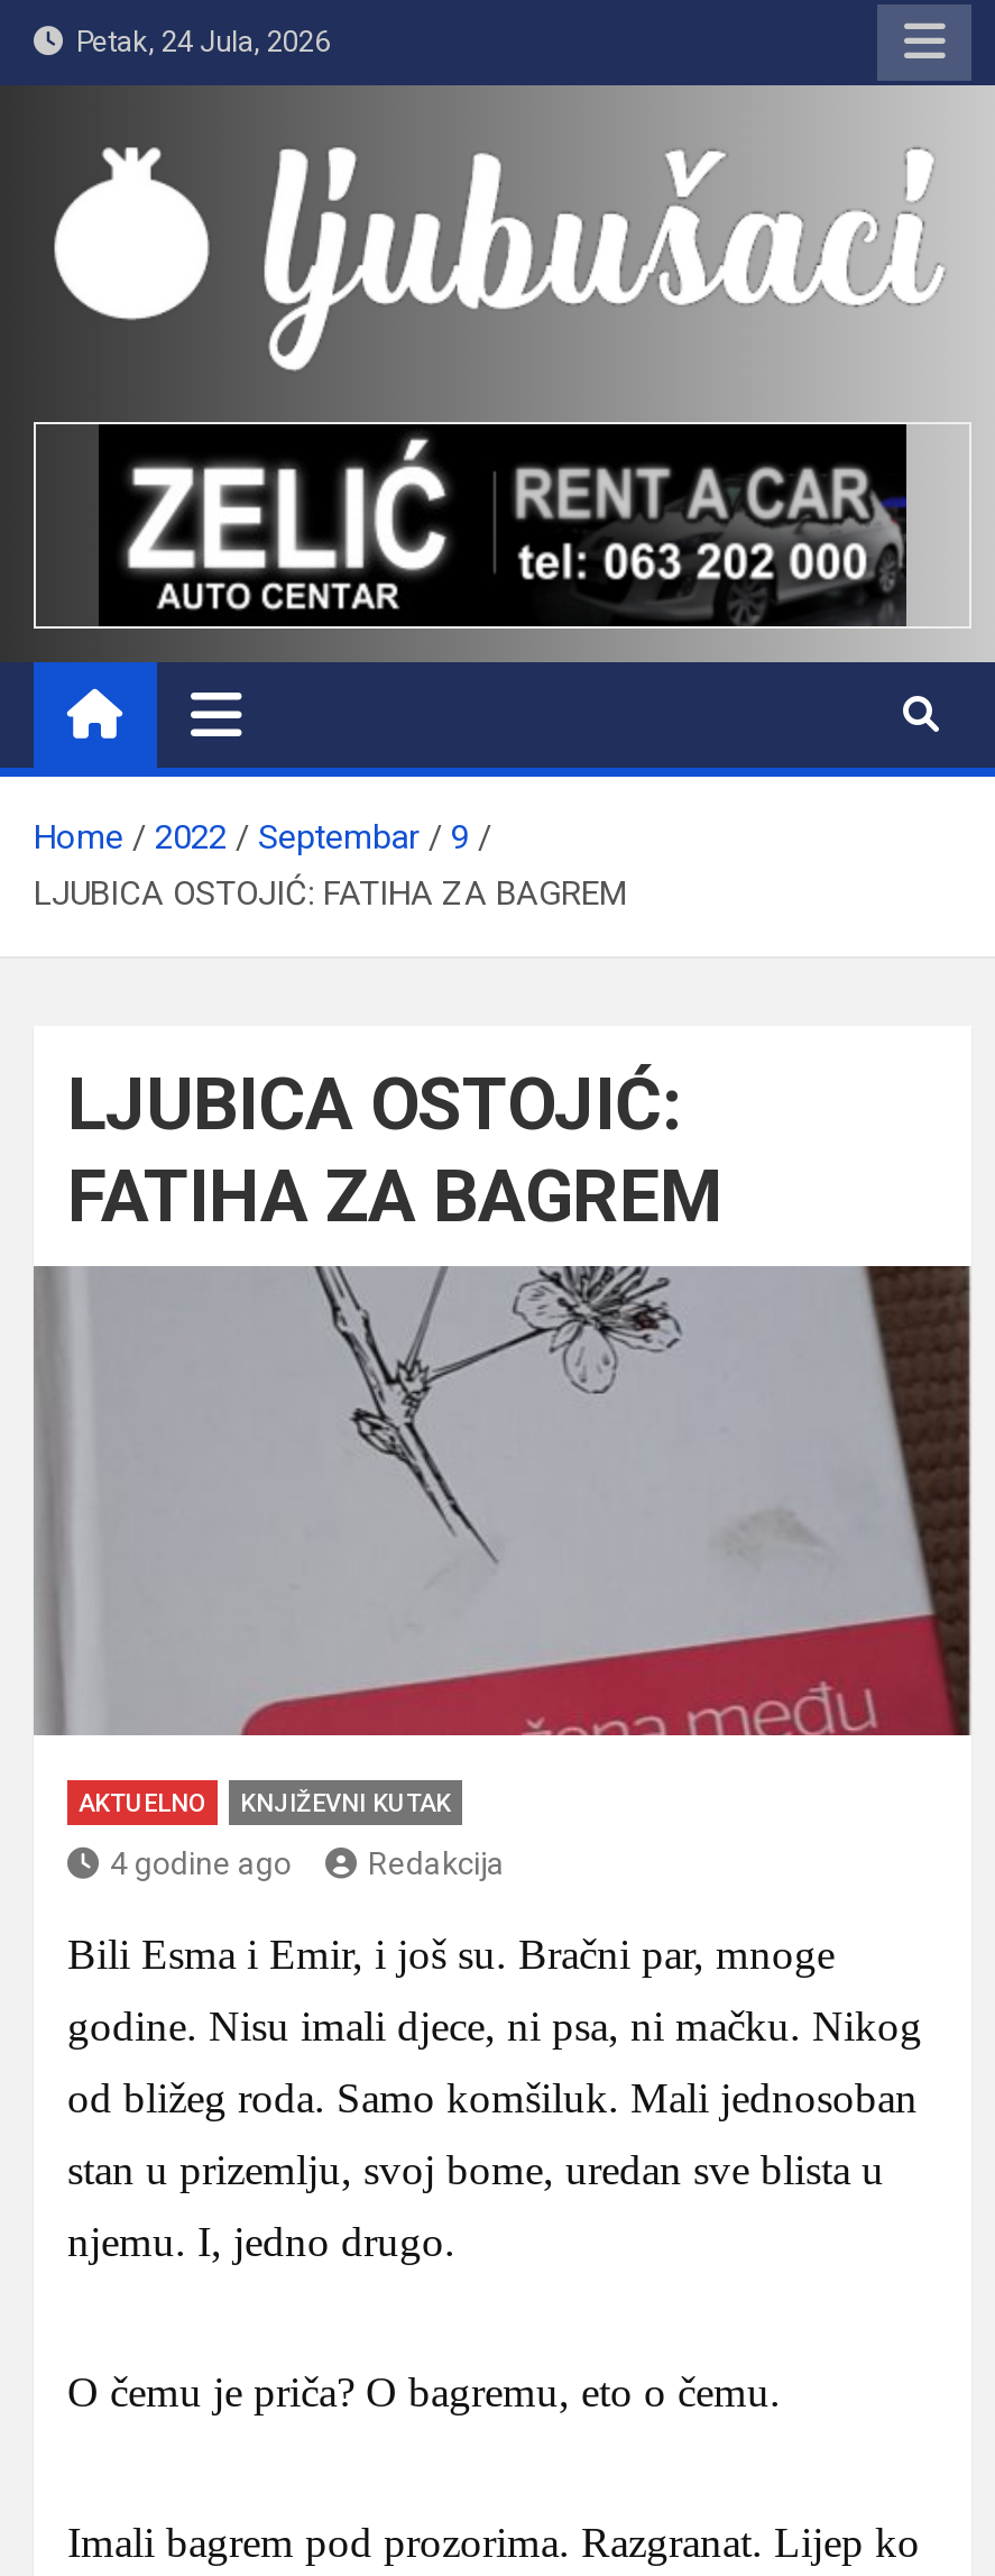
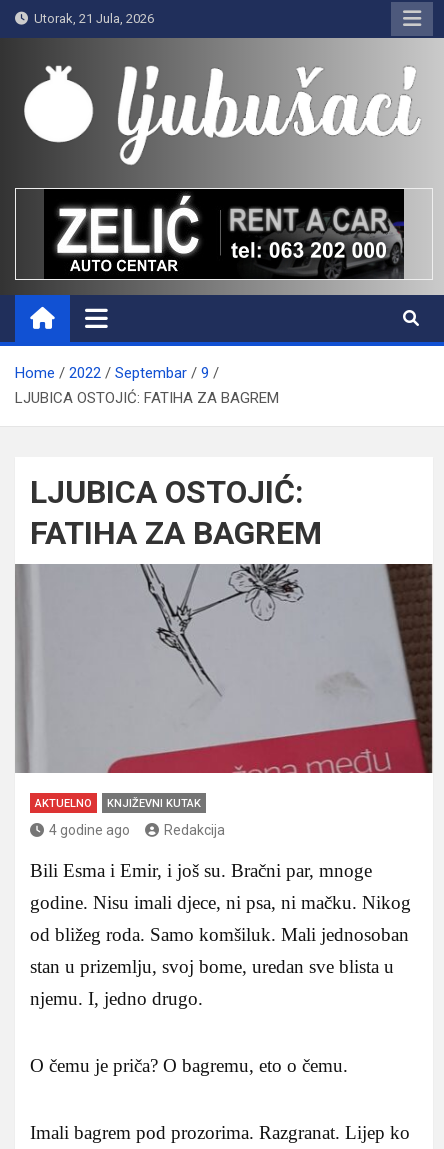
[63,25,330,58] Petak, 24 Jula, 2026 -> [28,11,154,26] Utorak, 21 Jula, 2026

